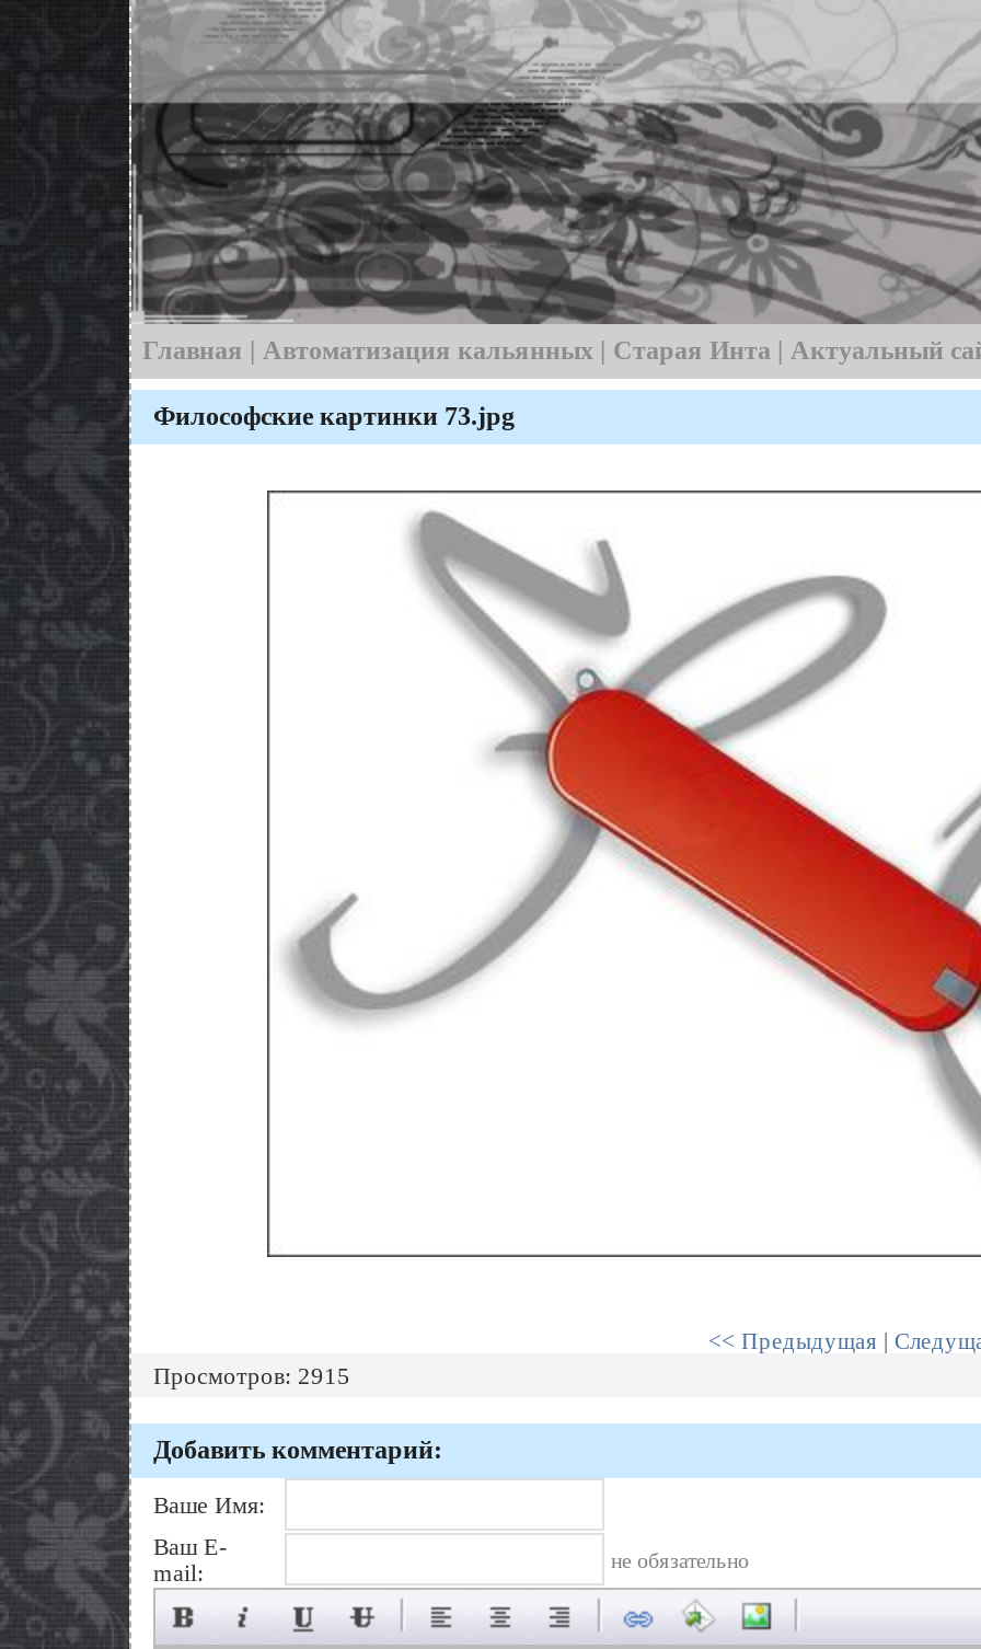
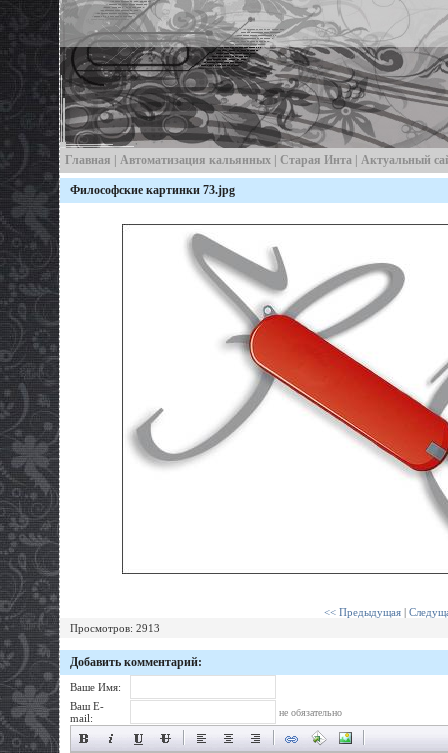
[153,1362,350,1388] Просмотров: 2915 -> [70,622,160,634] Просмотров: 2913

